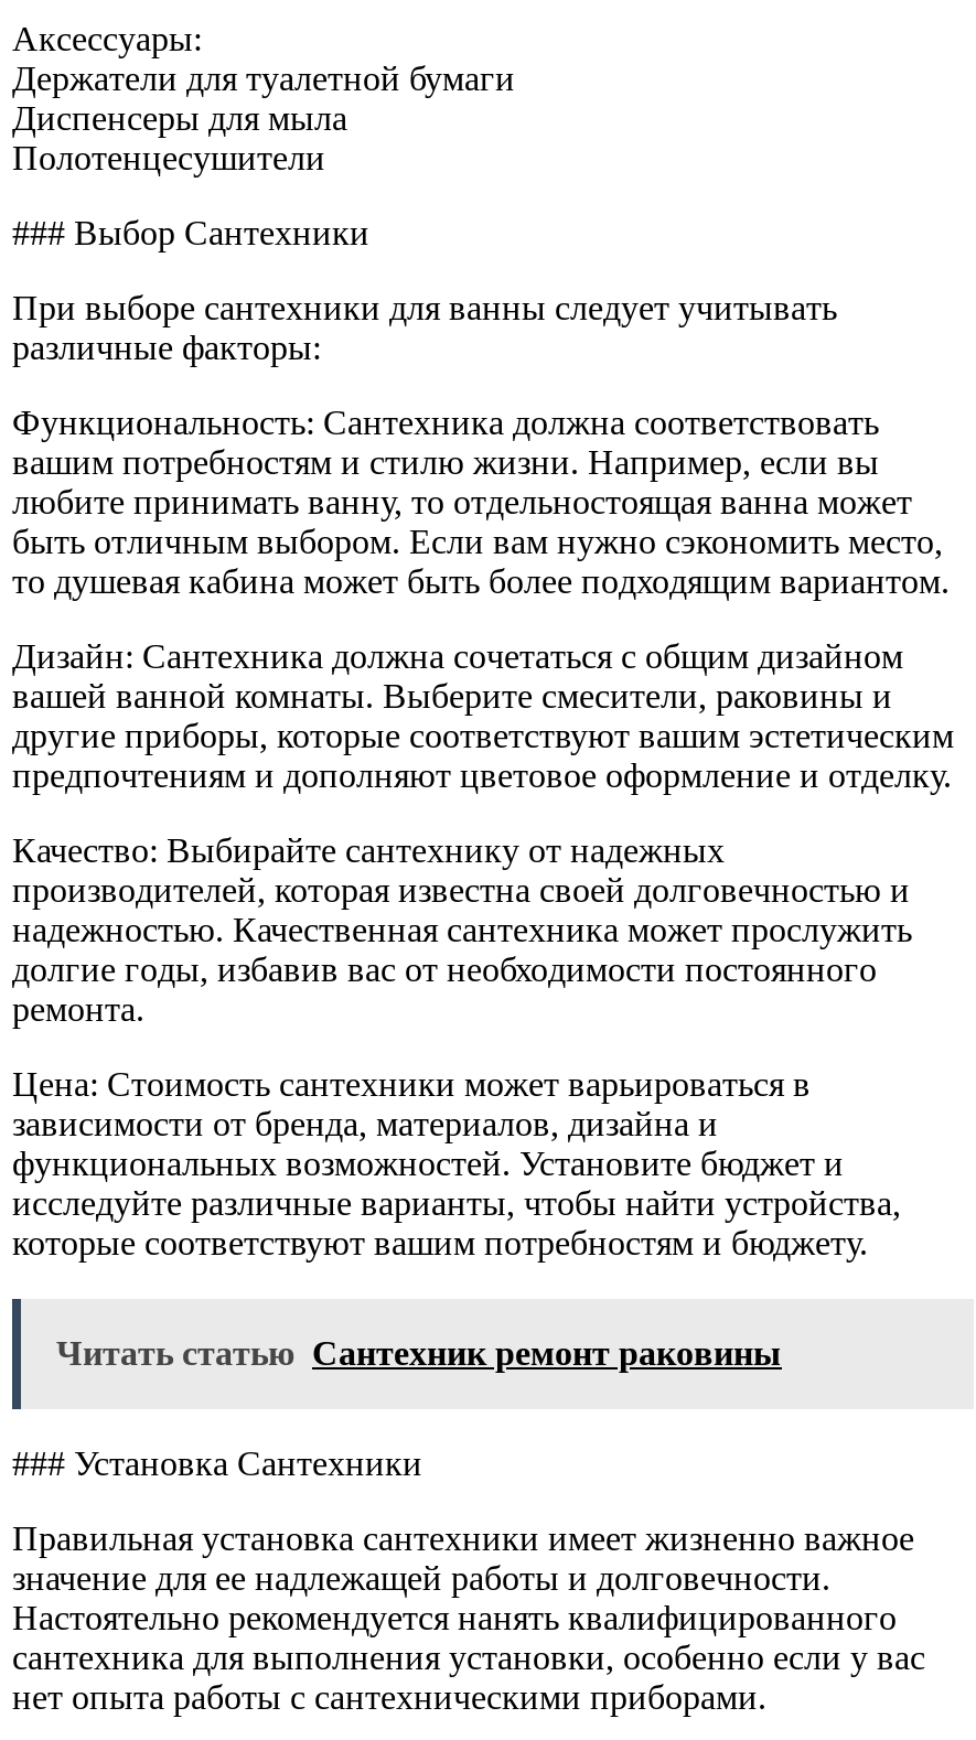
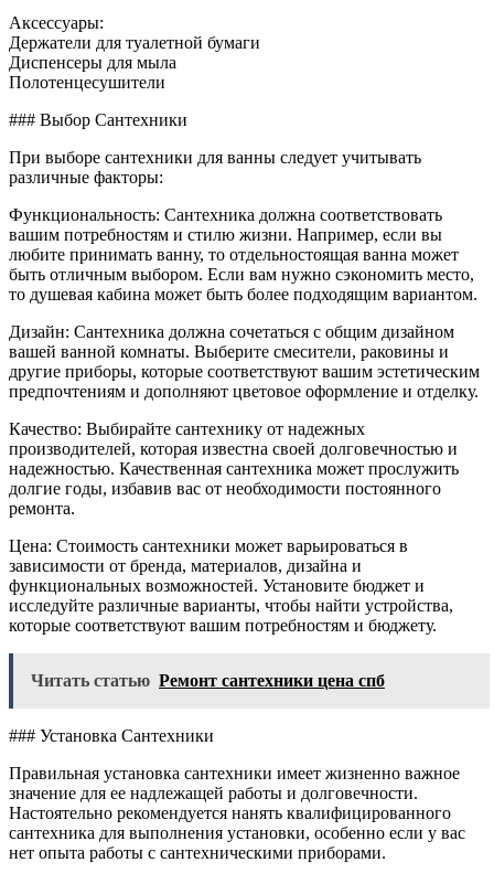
[56,1334,782,1371] Читать статью Сантехник ремонт раковины -> [31,671,385,690] Читать статью Ремонт сантехники цена спб

